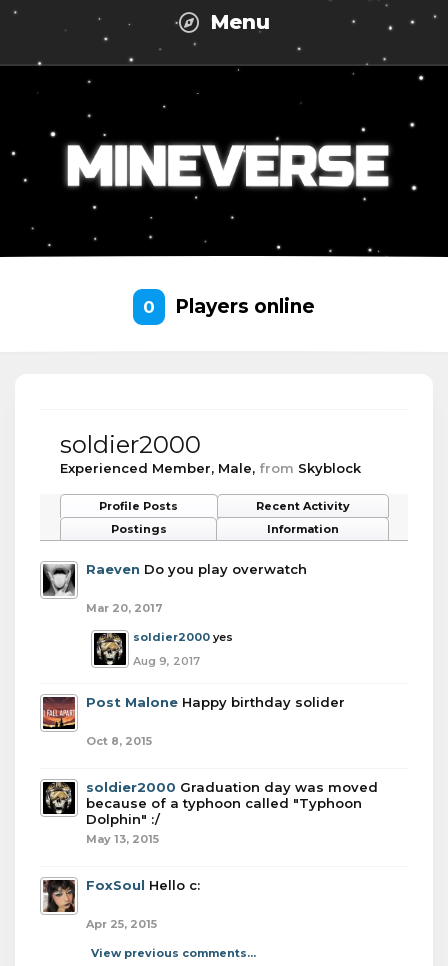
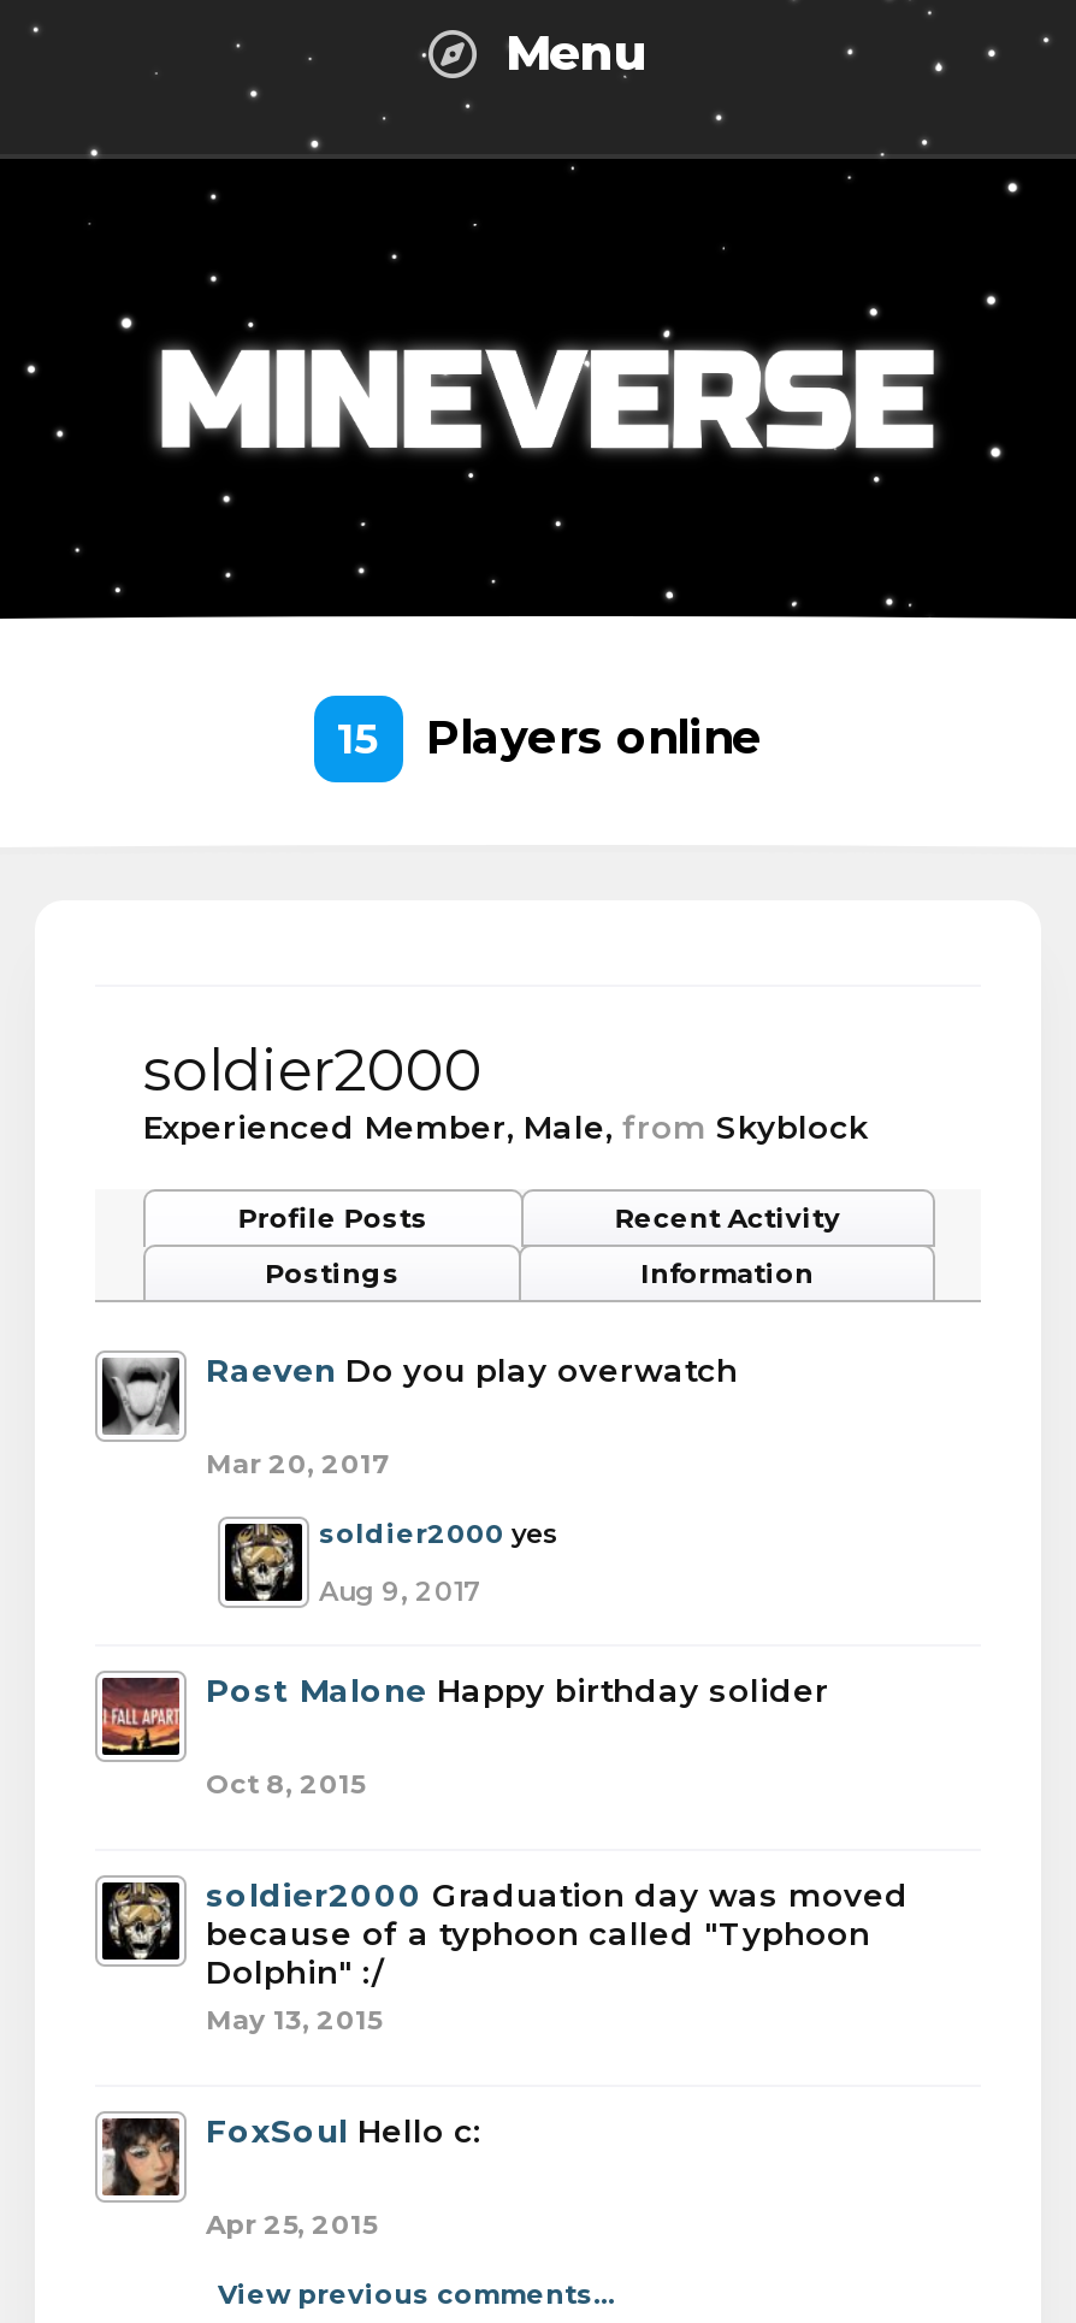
[143,295,315,318] 0 Players online -> [337,710,763,766] 15 Players online

